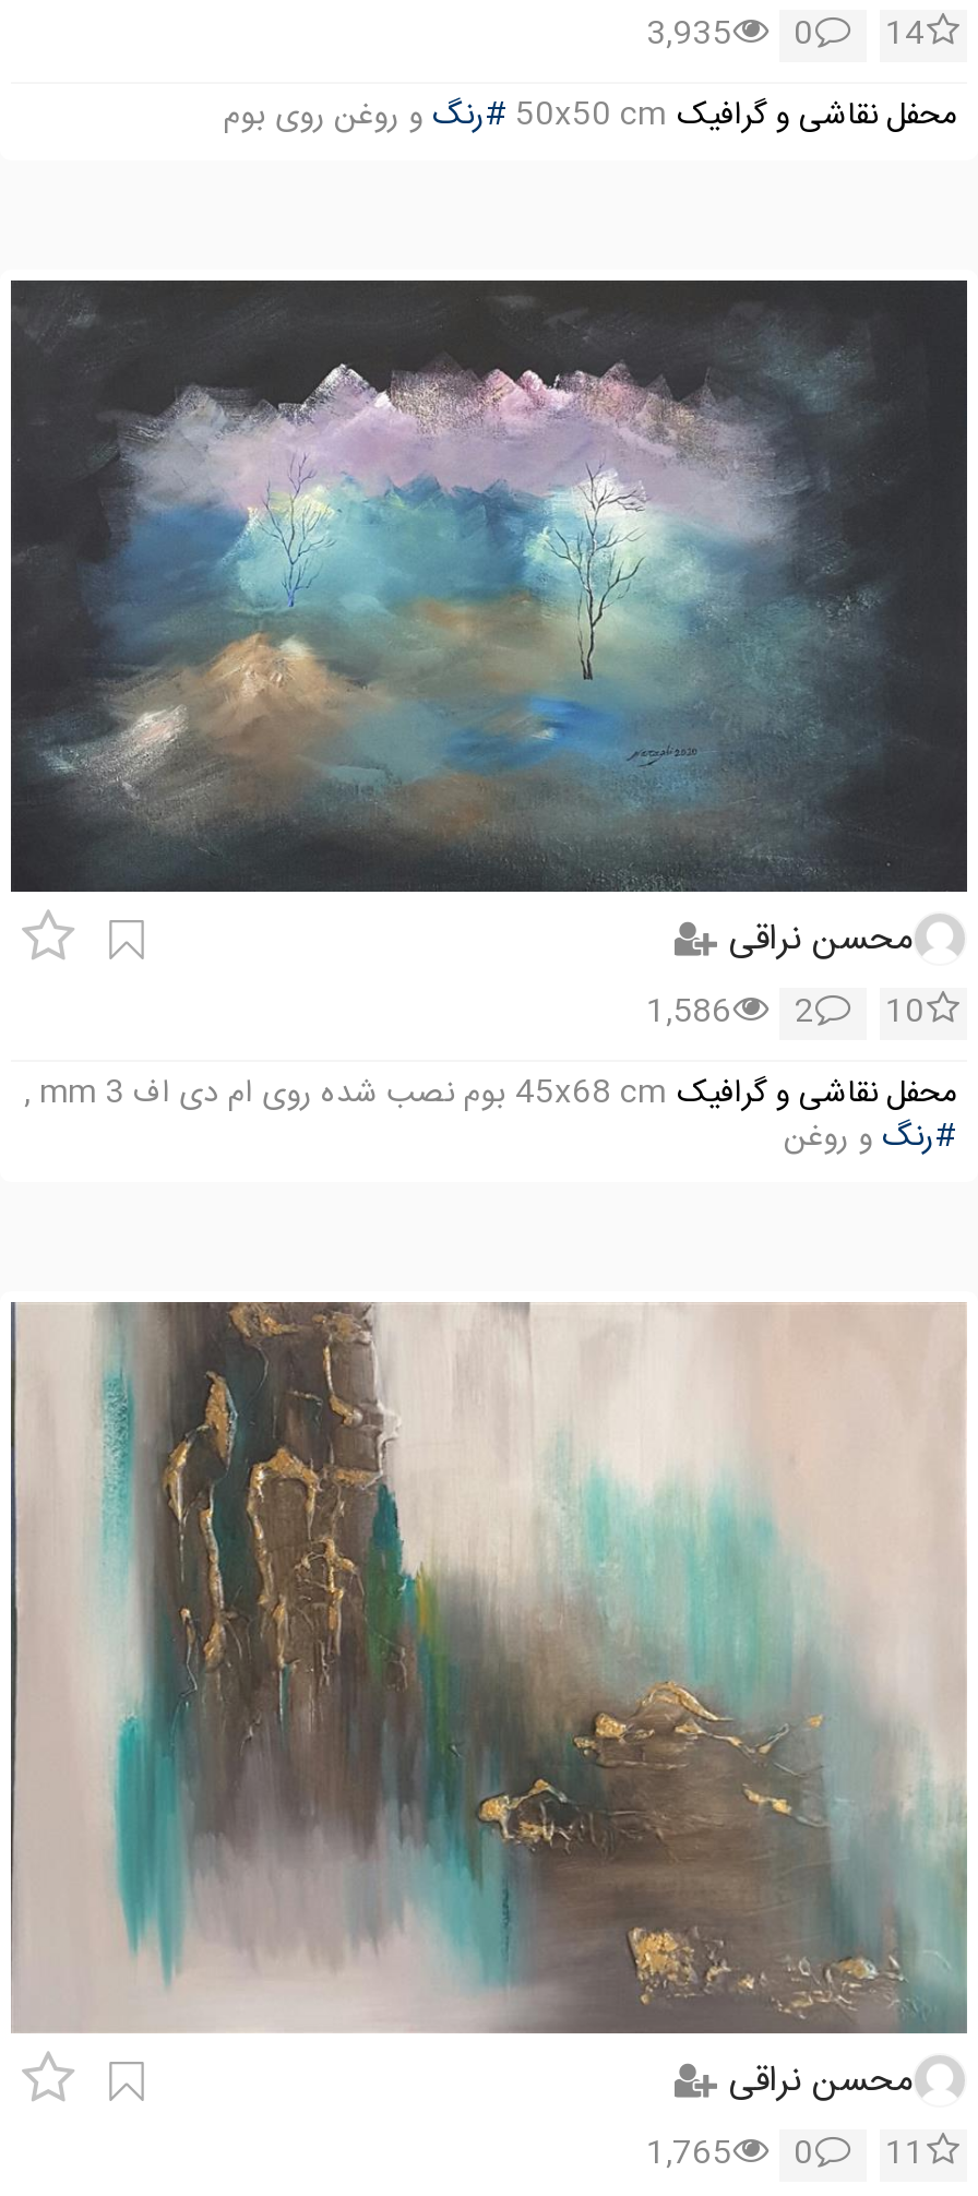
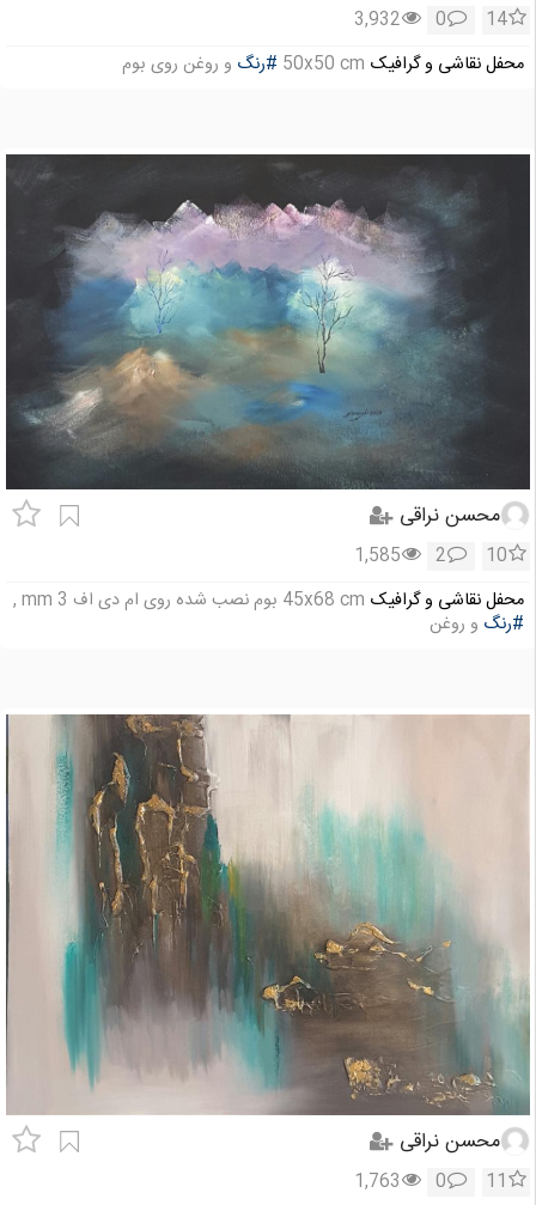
[646,10,925,63] 3,935 0 14 -> [354,6,507,35] 3,932 0 14
[646,988,925,1041] 1,586 2 10 -> [354,542,507,571] 1,585 2 10
[646,2130,925,2182] 1,765 0 11 -> [354,1168,507,1197] 1,763 0 11

